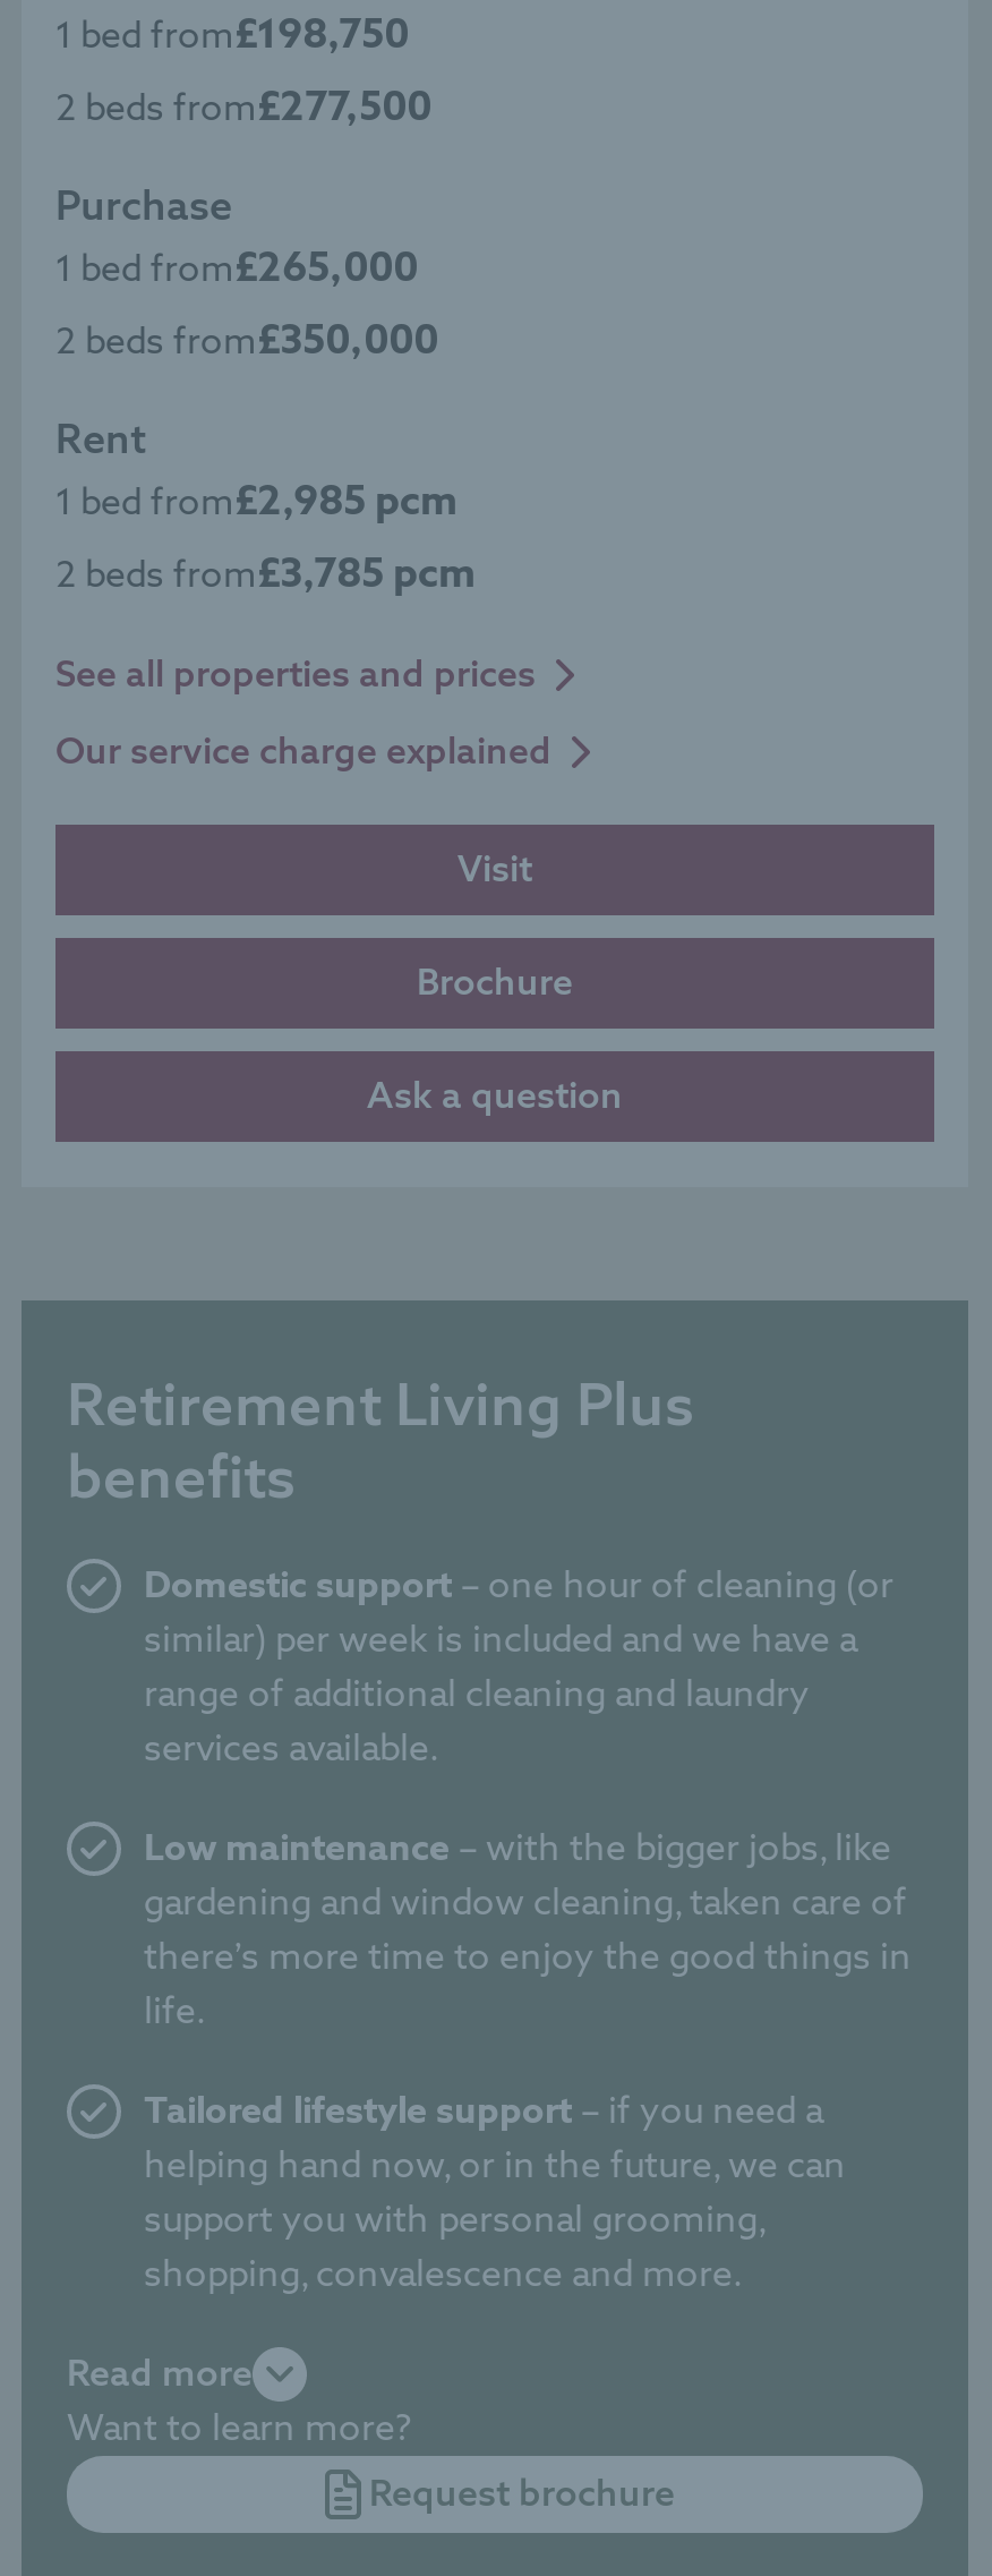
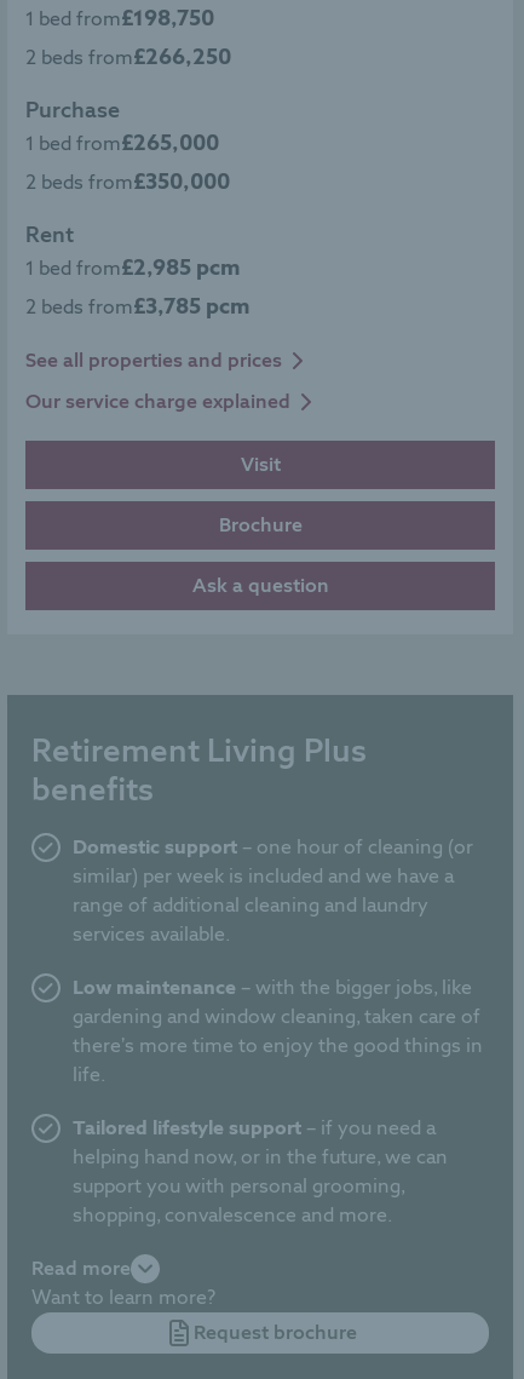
[55,78,431,130] 2 beds from£277,500 -> [25,42,231,70] 2 beds from£266,250

